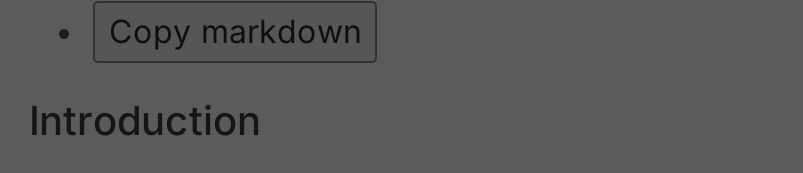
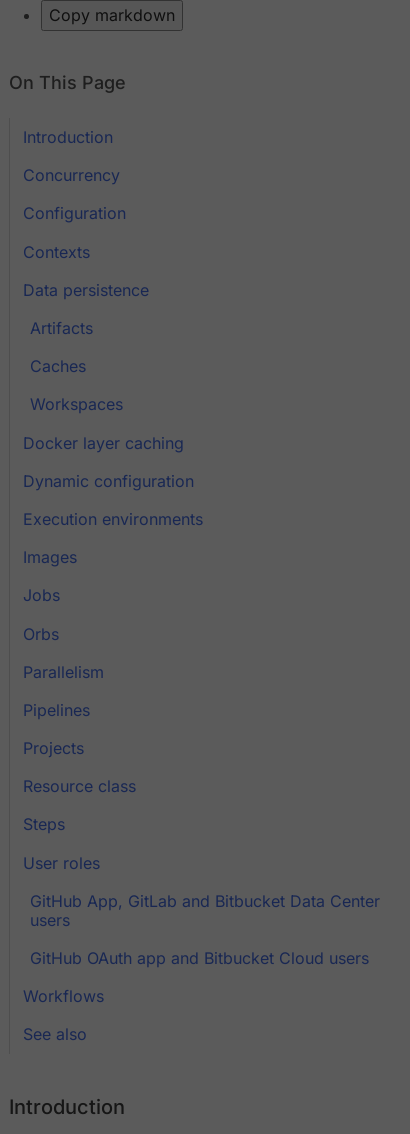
none -> [8,72,380,1044] On This Page | Introduction | Concurrency | Configuration | Contexts | Data persistence | Artifacts | Caches | Workspaces | Docker layer caching | Dynamic configuration | Execution environments | Images | Jobs | Orbs | Parallelism | Pipelines | Projects | Resource class | Steps | User roles | GitHub App, GitLab and Bitbucket Data Center | users | GitHub OAuth app and Bitbucket Cloud users | Workflows | See also

